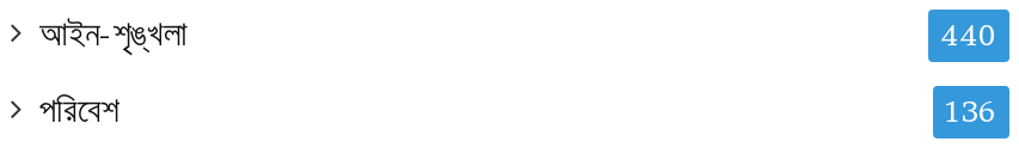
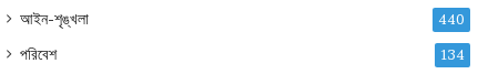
[945,94,997,130] 136 -> [440,47,465,63] 134

